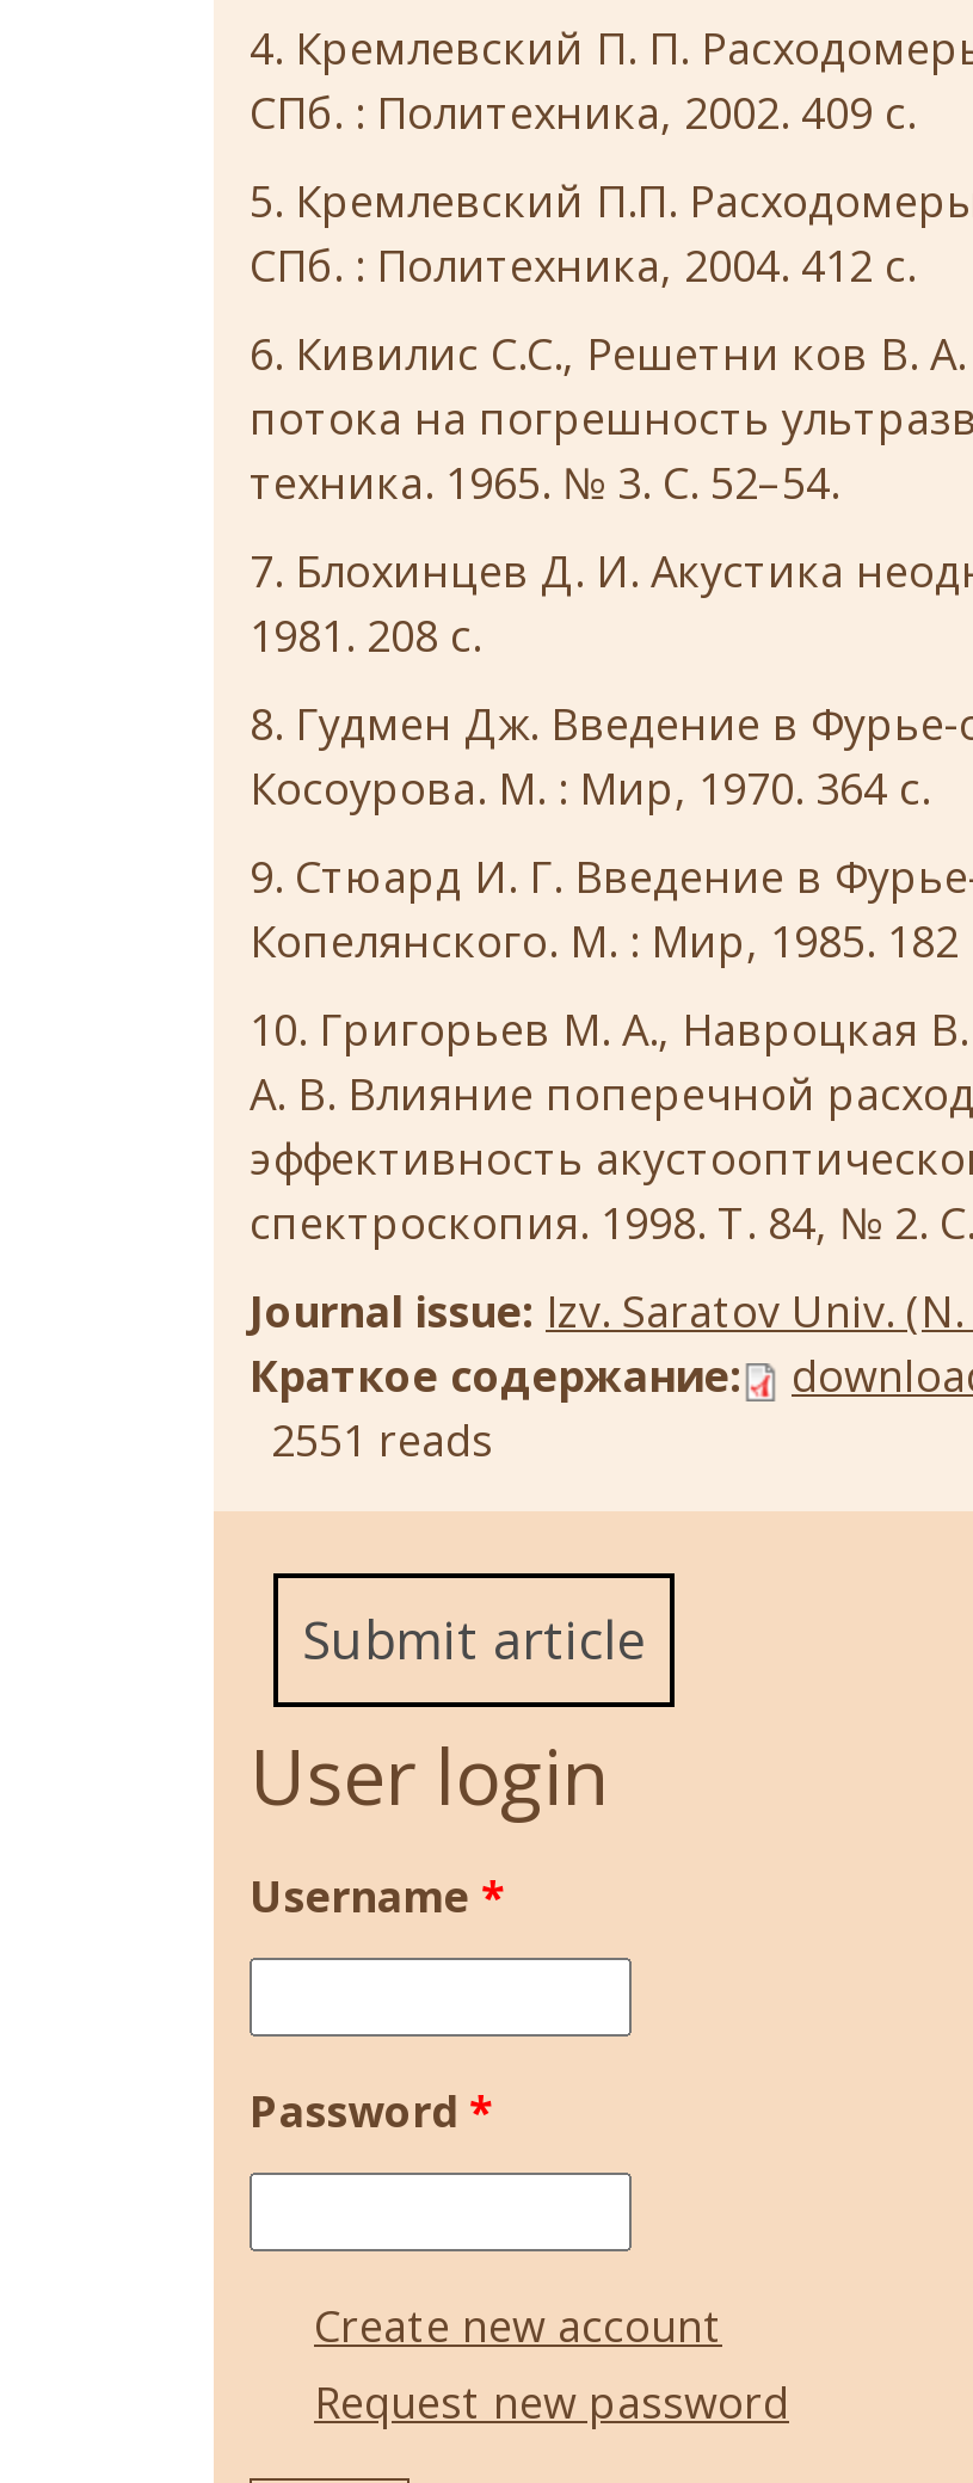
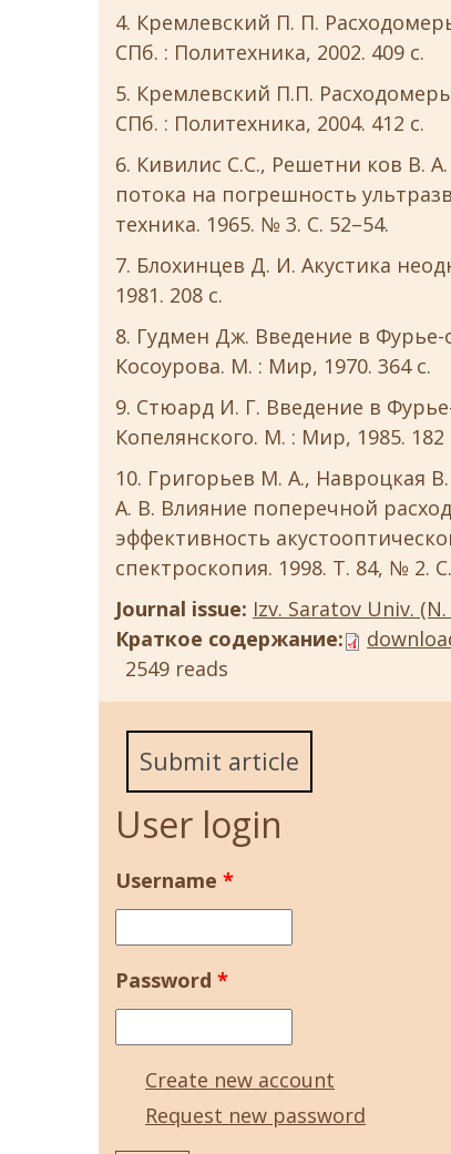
[271,1412,493,1469] 2551 reads -> [125,655,228,682] 2549 reads

